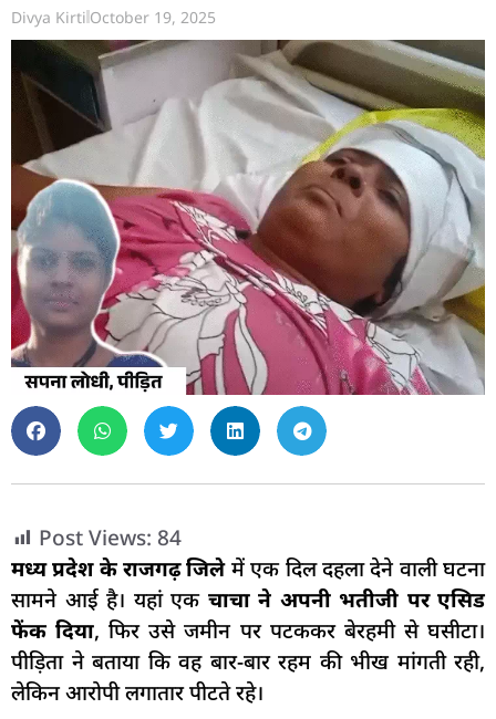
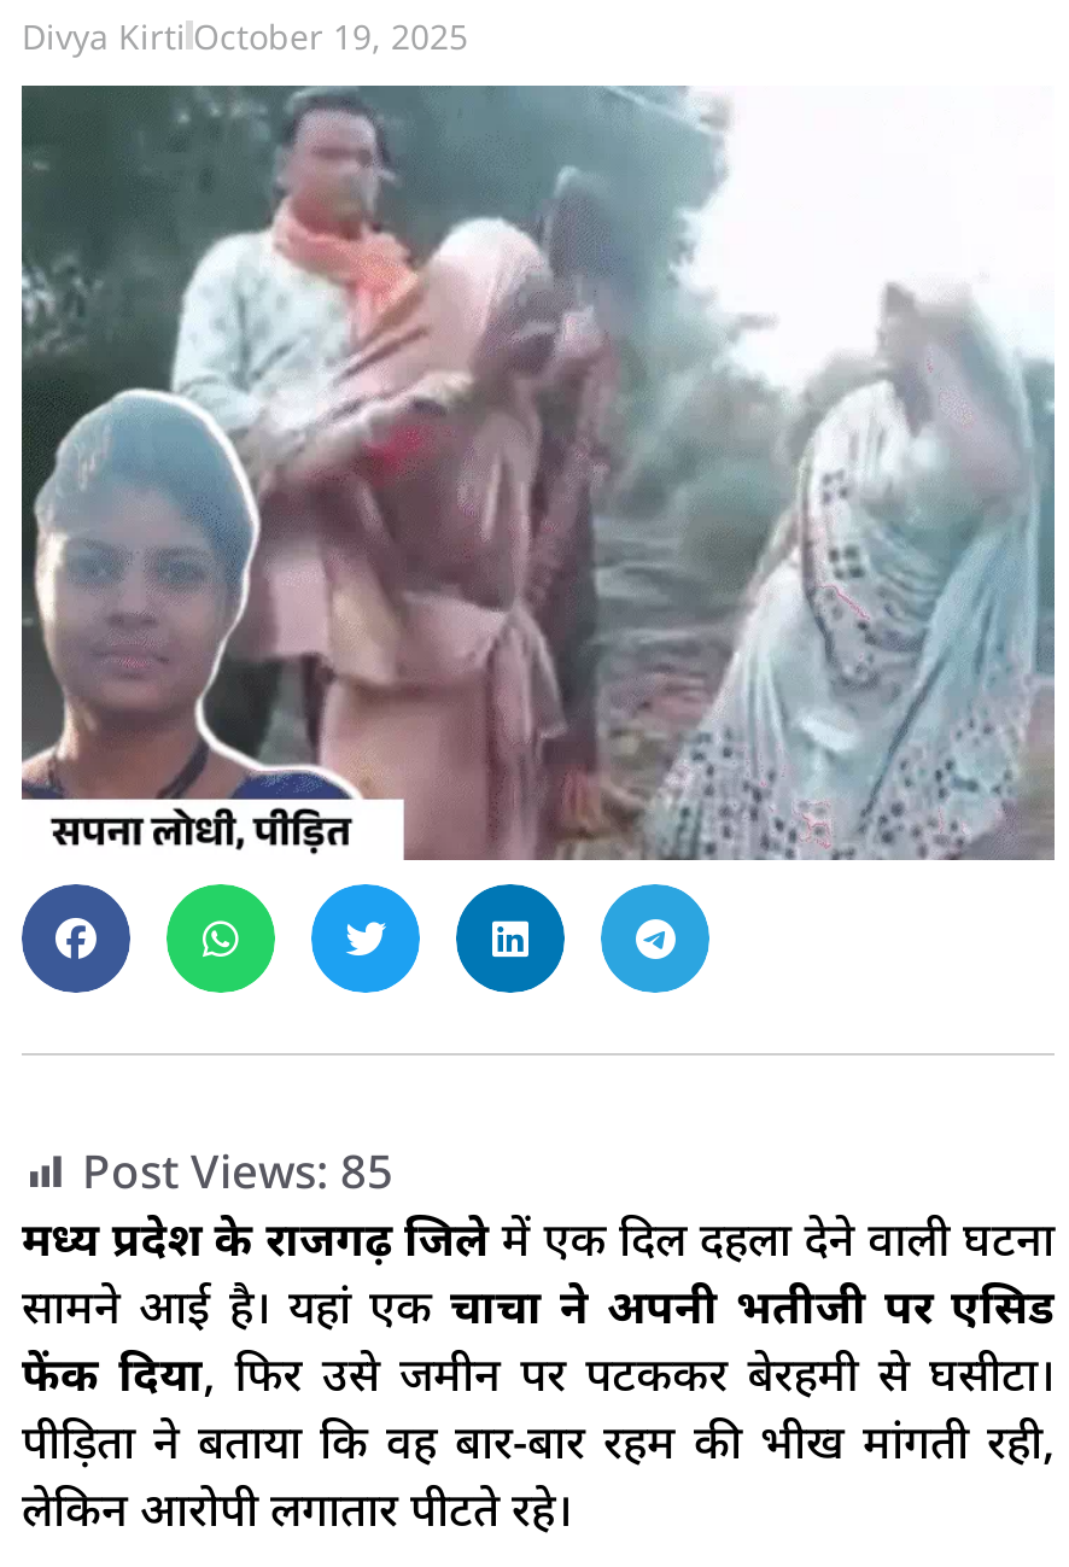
[10,39,486,396] [image] -> [19,83,1057,863] [image]
[39,524,182,552] Post Views: 84 -> [82,1141,393,1204] Post Views: 85

